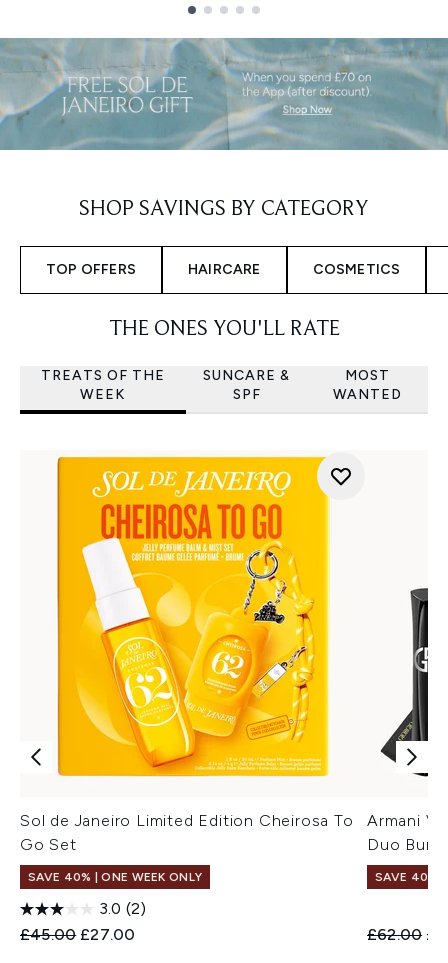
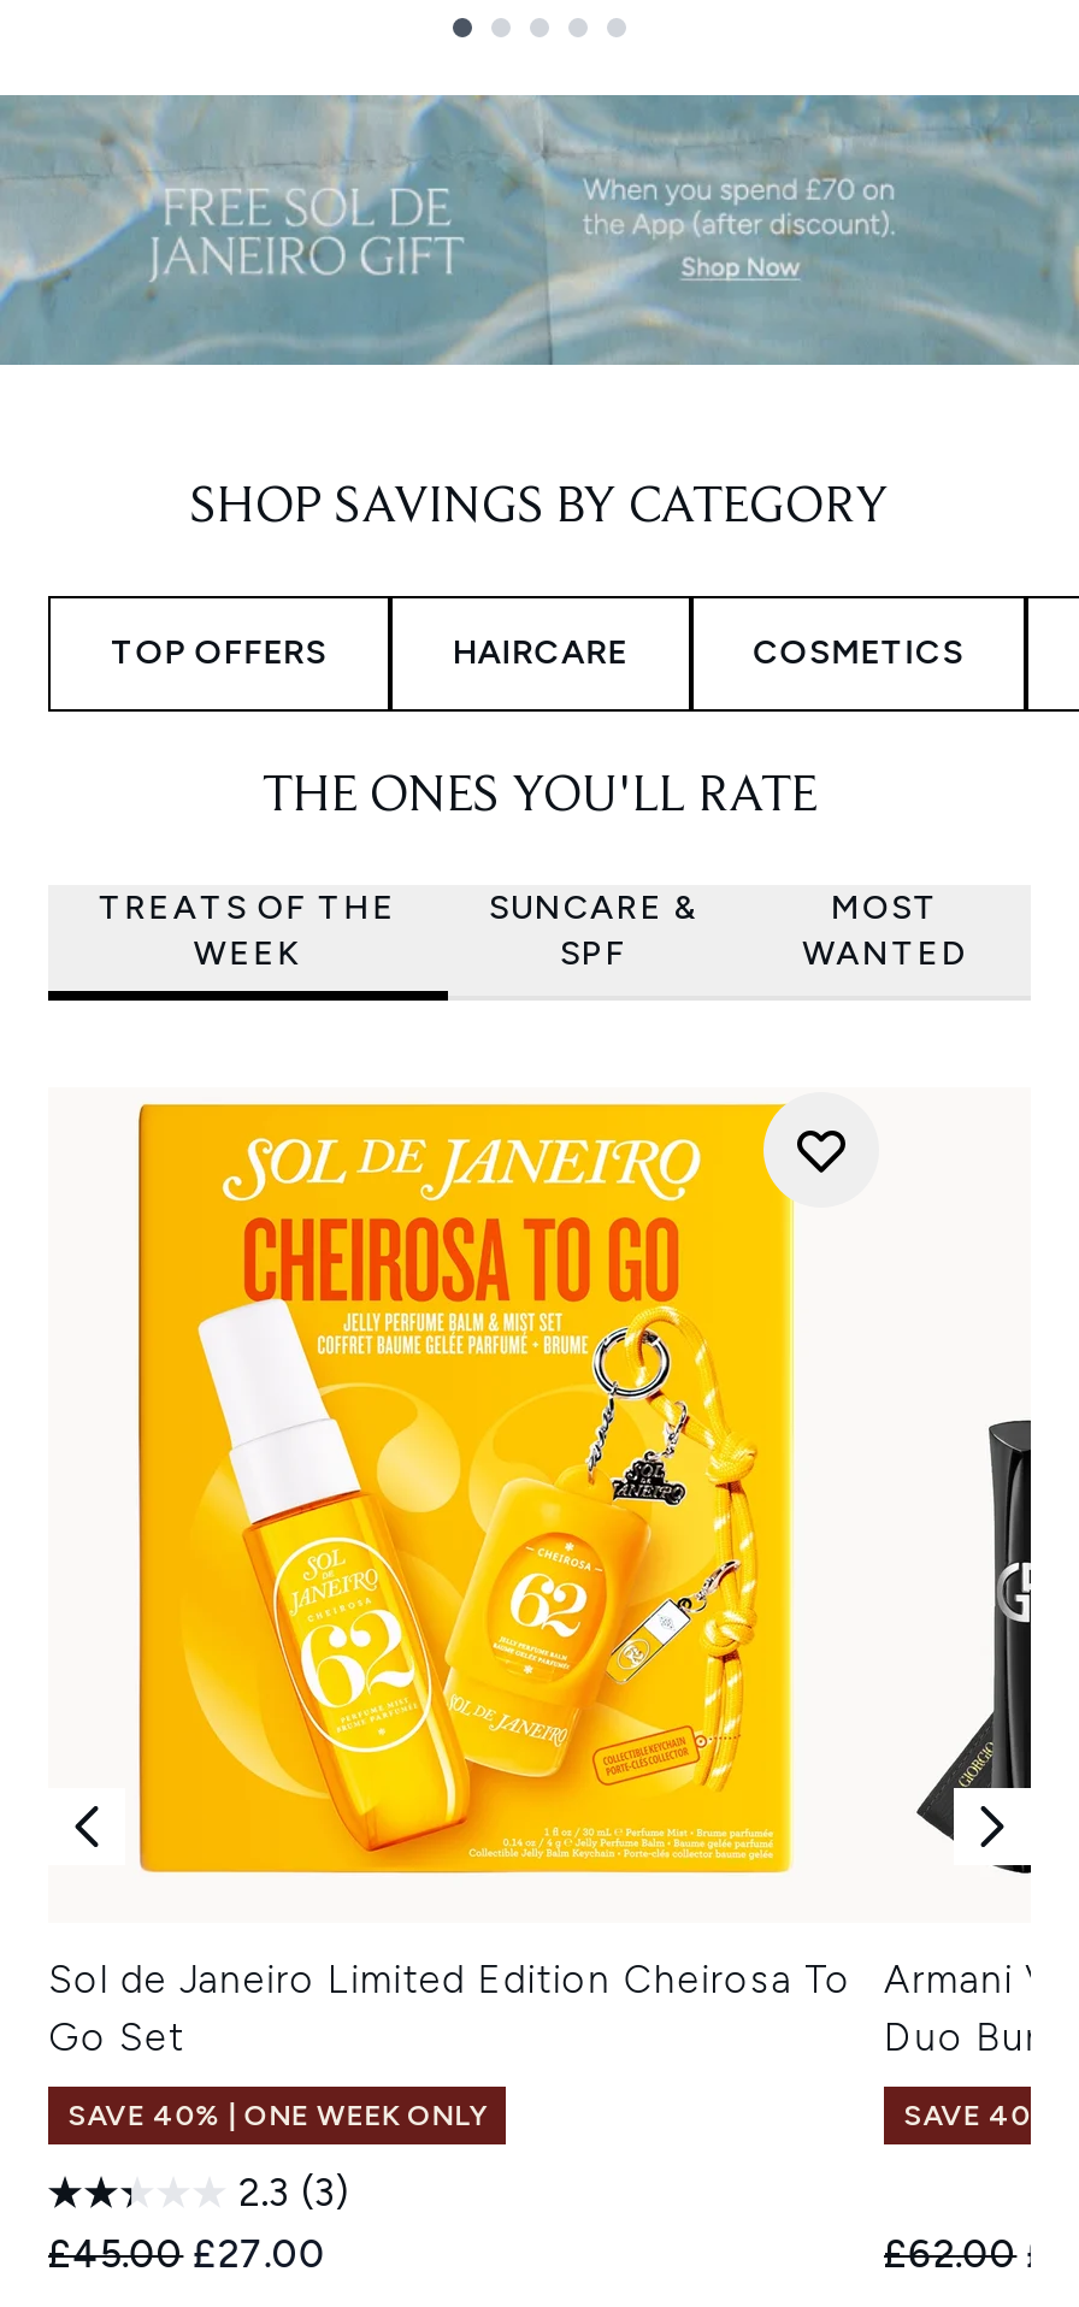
[99,899,146,918] 3.0 (2) -> [238,2169,349,2215] 2.3 (3)

